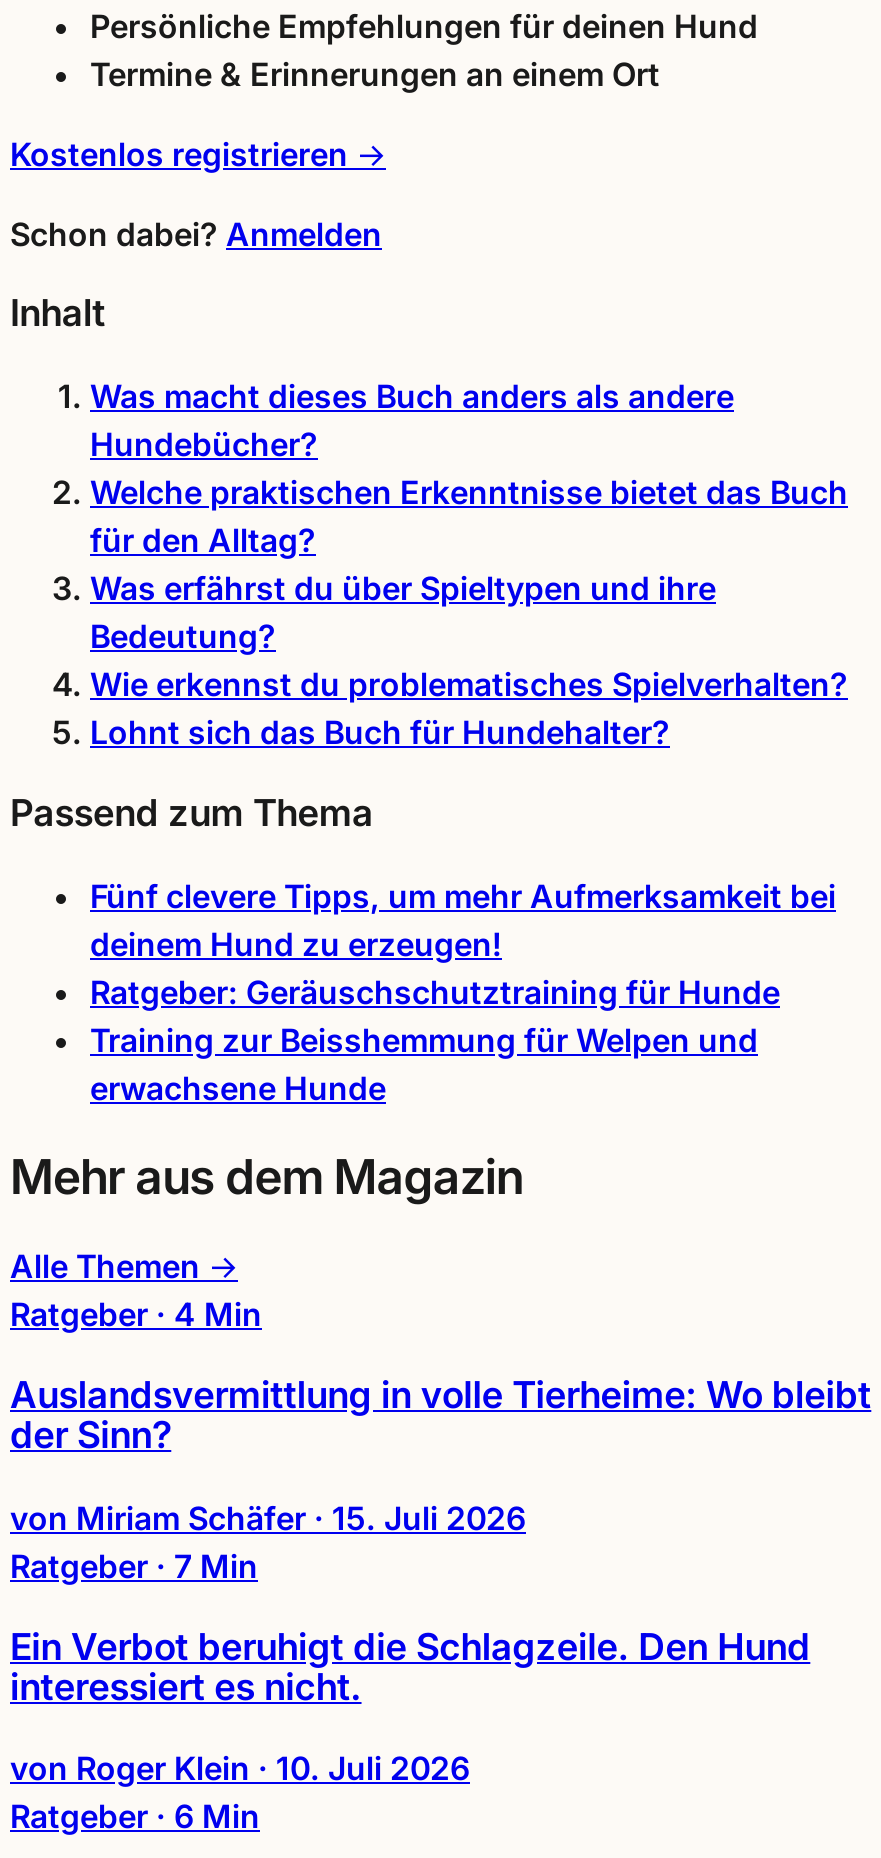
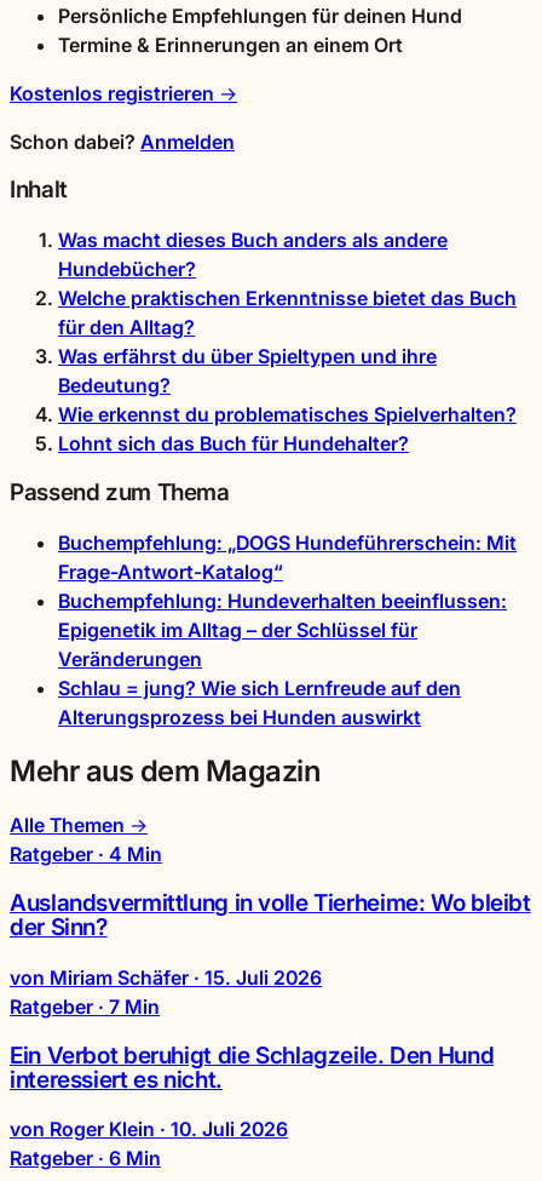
[90,875,836,1107] Fünf clevere Tipps, um mehr Aufmerksamkeit bei | deinem Hund zu erzeugen! | Ratgeber: Geräuschschutztraining für Hunde | Training zur Beisshemmung für Welpen und | erwachsene Hunde -> [58,530,517,729] Buchempfehlung: „DOGS Hundeführerschein: Mit | Frage-Antwort-Katalog“ | Buchempfehlung: Hundeverhalten beeinflussen: | Epigenetik im Alltag – der Schlüssel für | Veränderungen | Schlau = jung? Wie sich Lernfreude auf den | Alterungsprozess bei Hunden auswirkt

